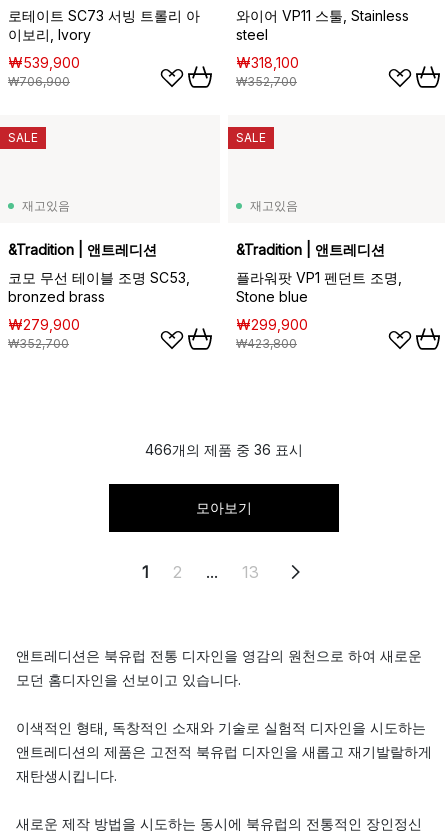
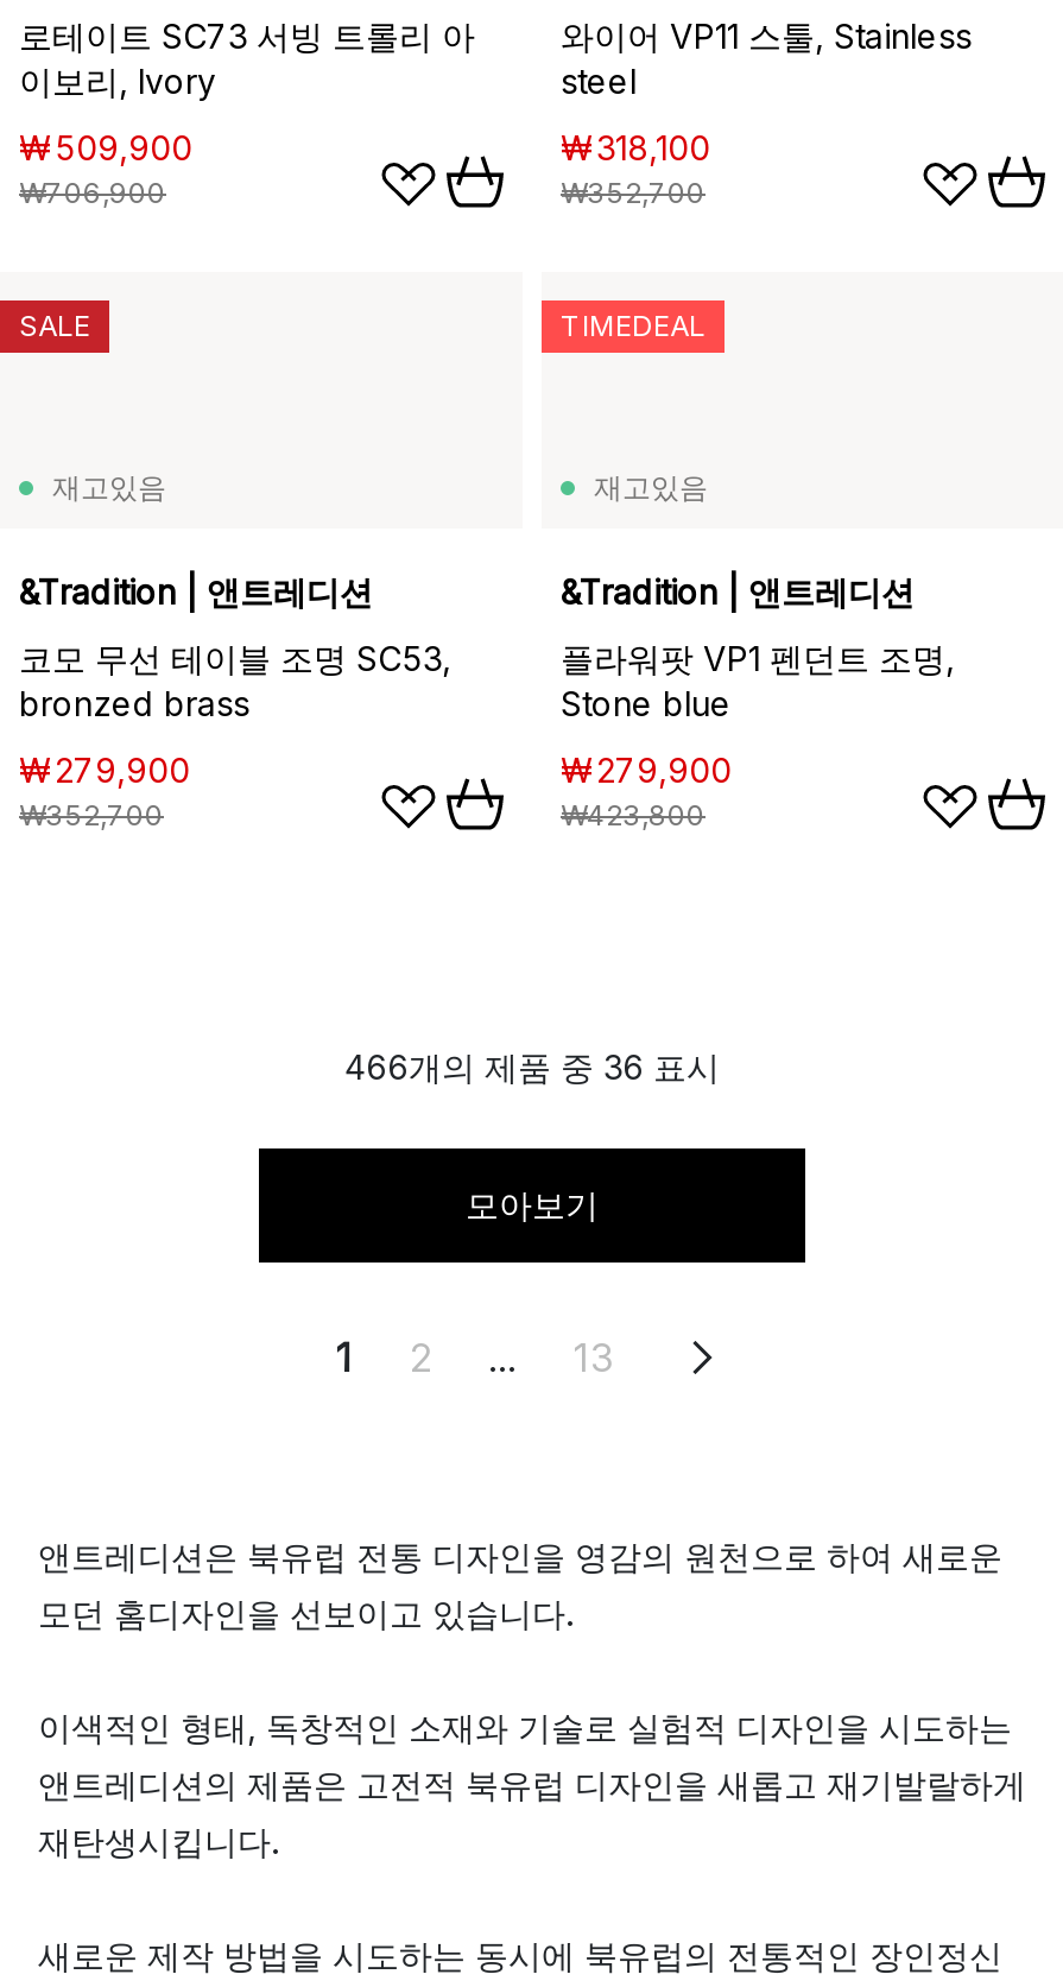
[8,54,80,71] ₩539,900 -> [19,127,192,167] ₩509,900
[236,130,266,145] SALE -> [561,307,705,343] TIMEDEAL
[236,316,308,333] ₩299,900 -> [561,749,732,790] ₩279,900

